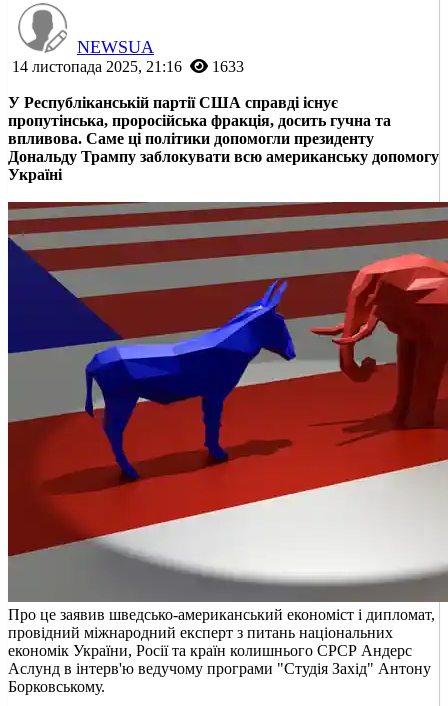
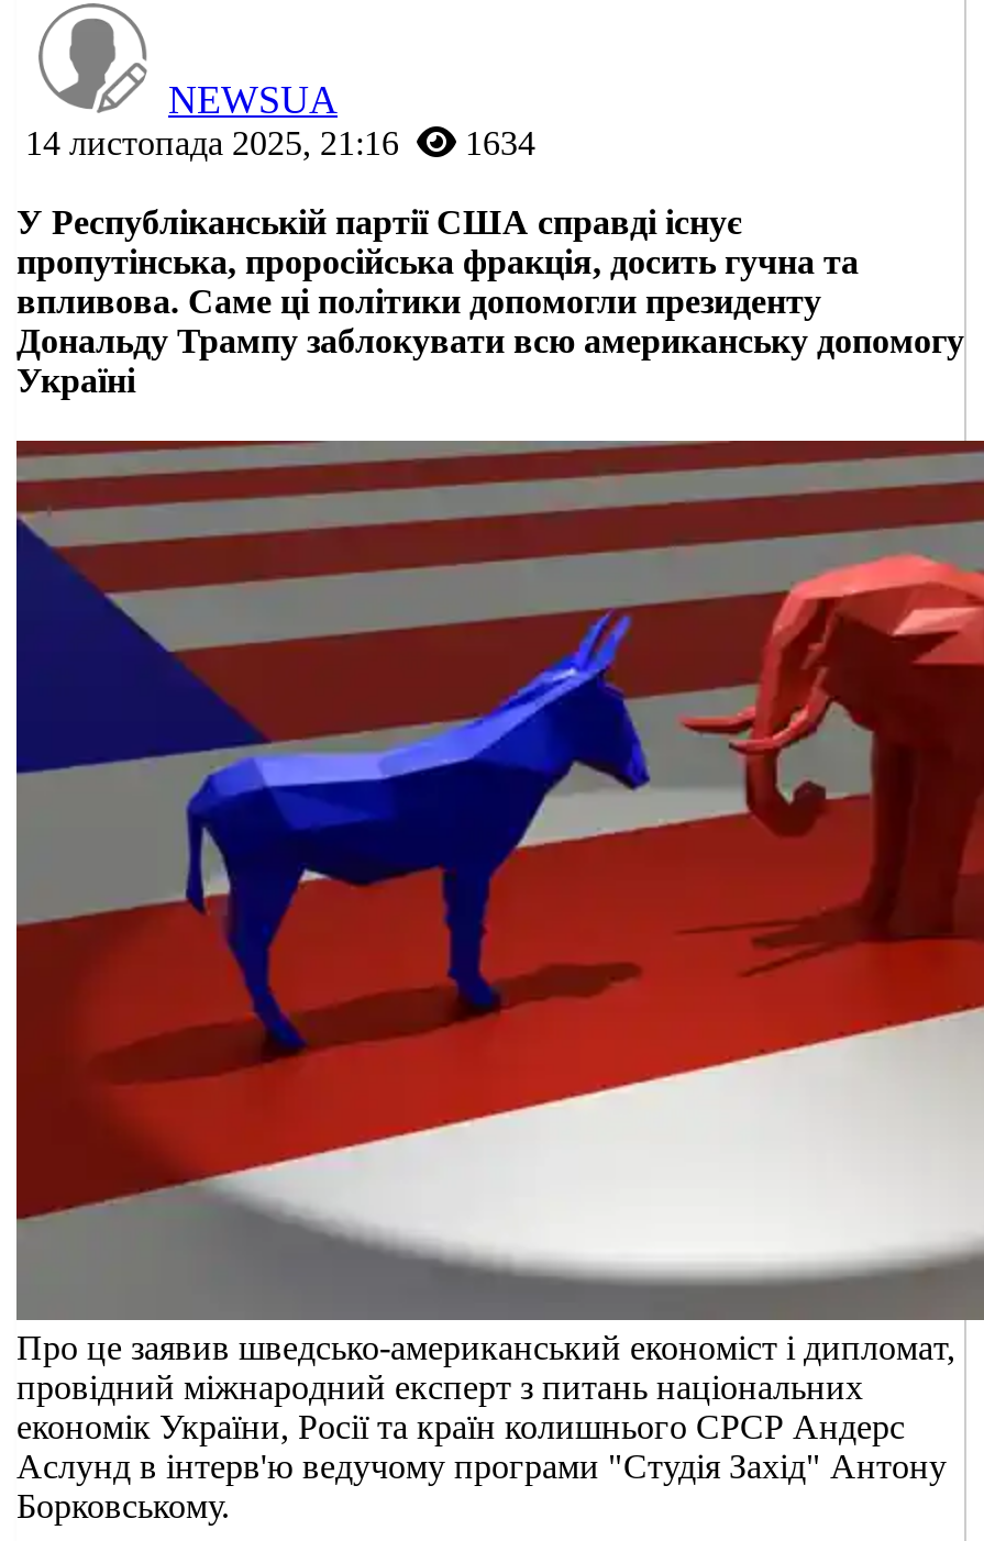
[12,58,244,75] 14 листопада 2025, 21:16 1633 -> [25,124,535,161] 14 листопада 2025, 21:16 1634

